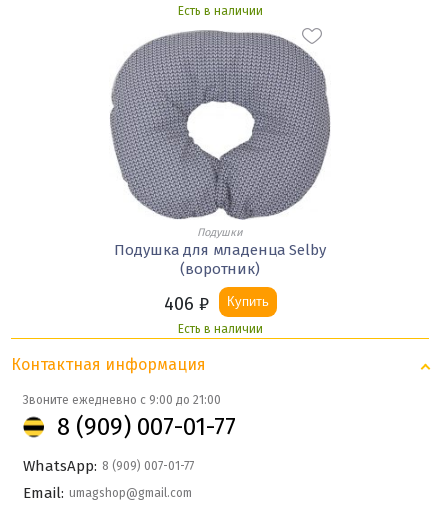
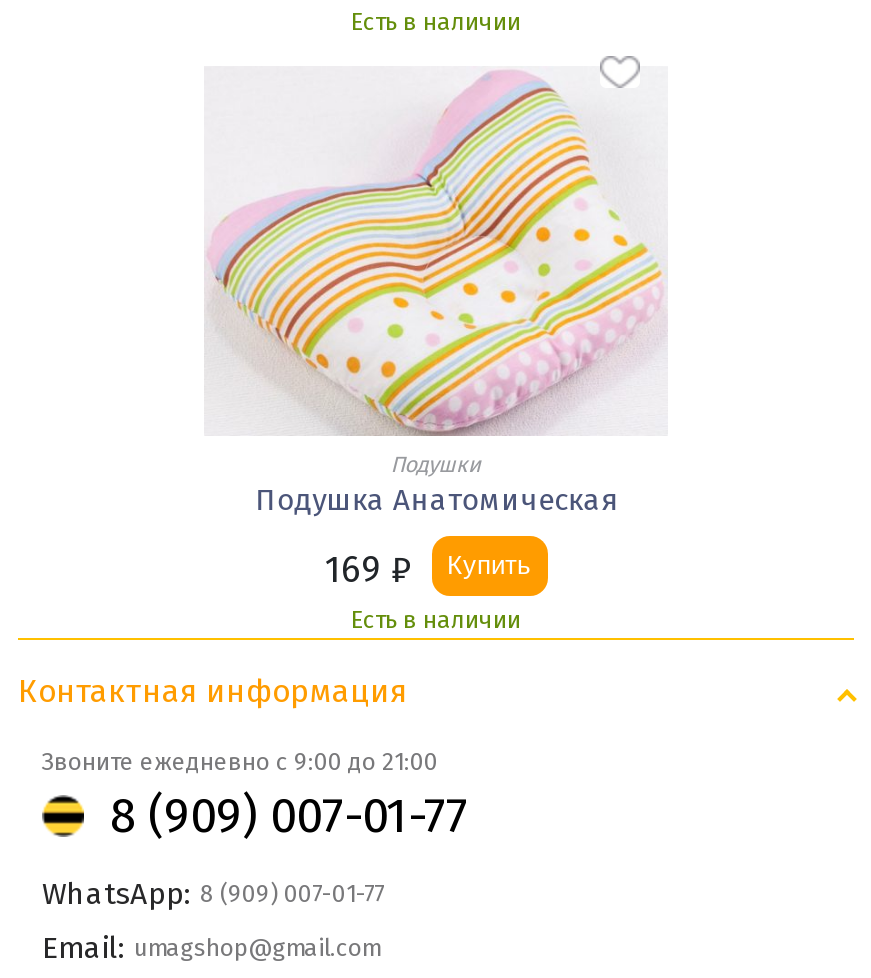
[105,29,335,278] [image] | Подушка для младенца Selby | (воротник) -> [204,60,668,518] [image] | Подушка Анатомическая
[163,293,268,315] 406 ₽ Купить -> [325,548,531,592] 169 ₽ Купить

